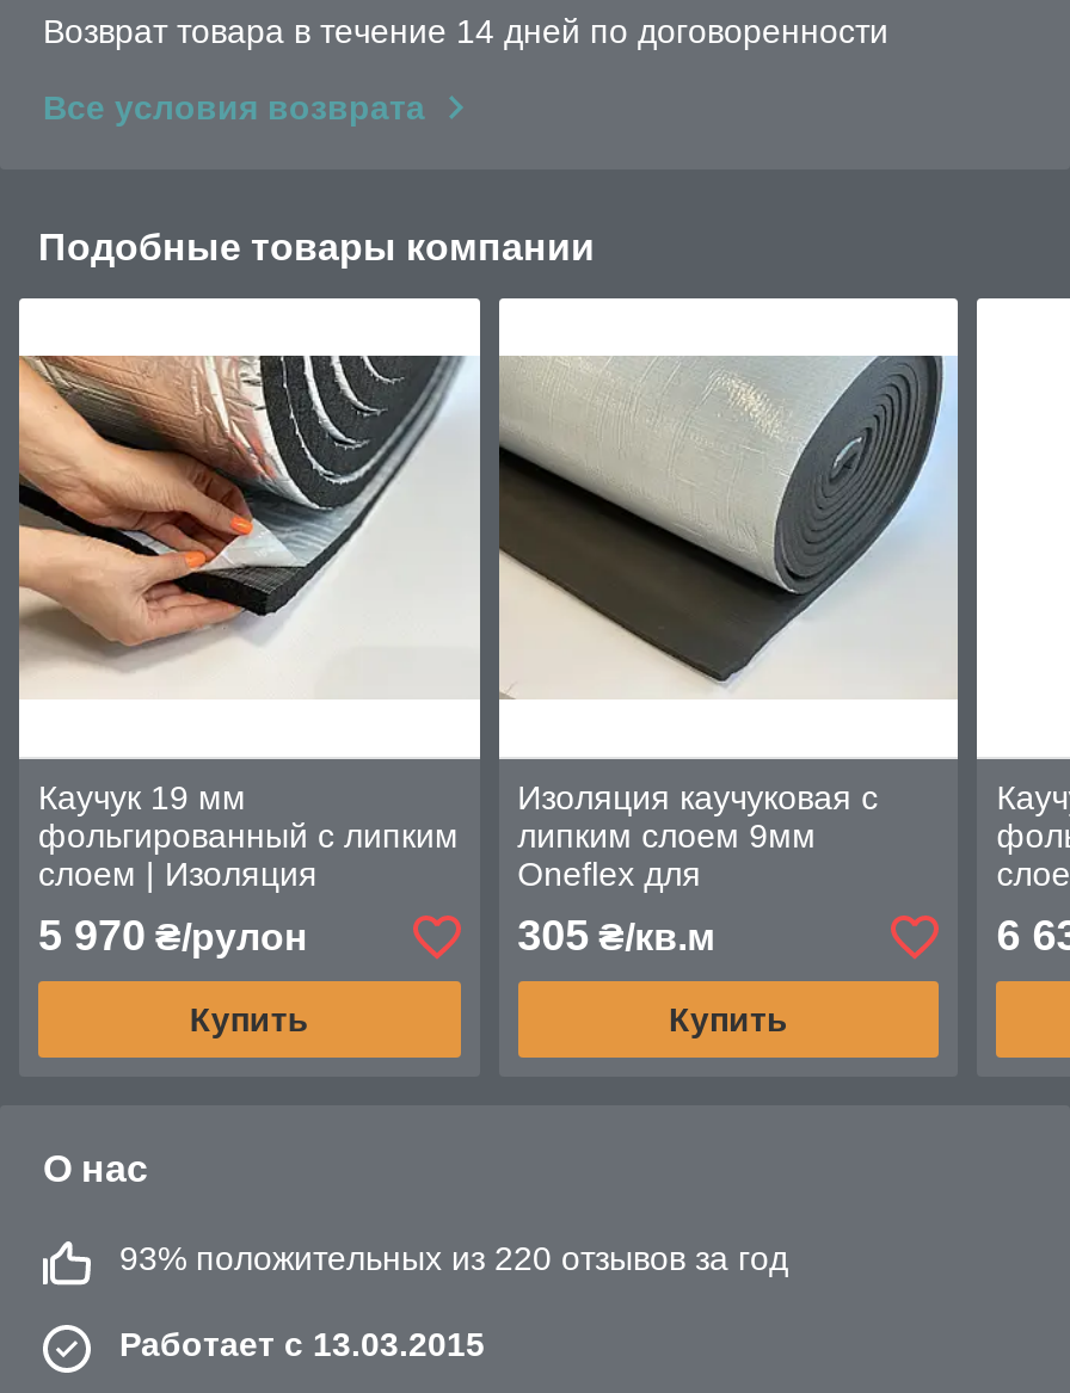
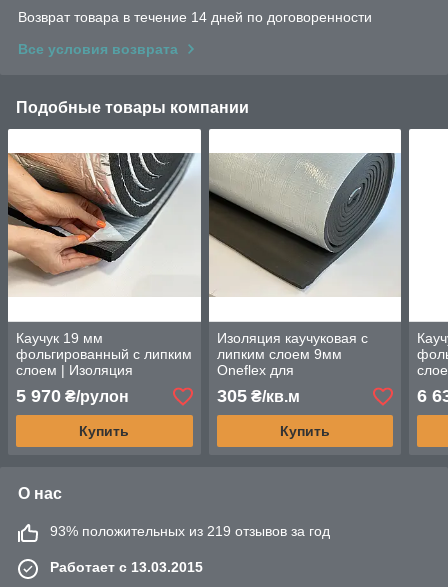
[119,1240,788,1278] 93% положительных из 220 отзывов за год -> [50,523,330,539] 93% положительных из 219 отзывов за год

